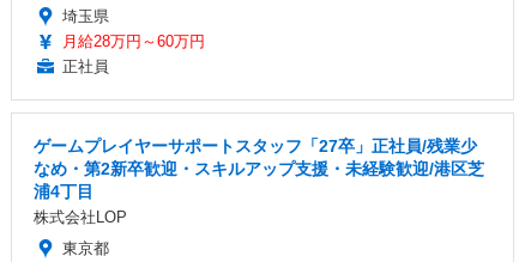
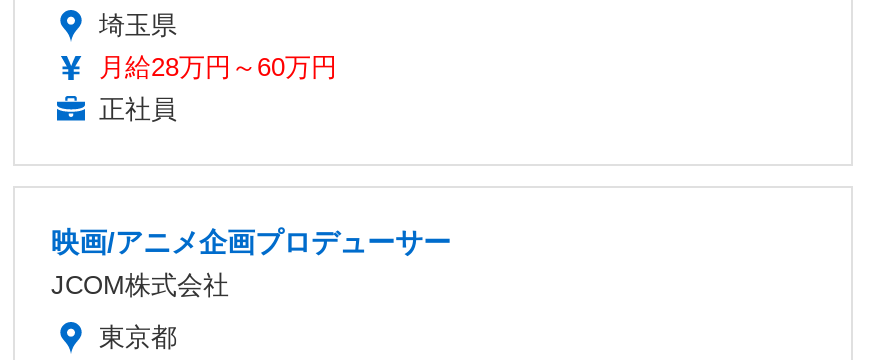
[34,136,484,226] ゲームプレイヤーサポートスタッフ「27卒」正社員/残業少 | なめ・第2新卒歓迎・スキルアップ支援・未経験歓迎/港区芝 | 浦4丁目 | 株式会社LOP -> [51,225,451,299] 映画/アニメ企画プロデューサー | JCOM株式会社

